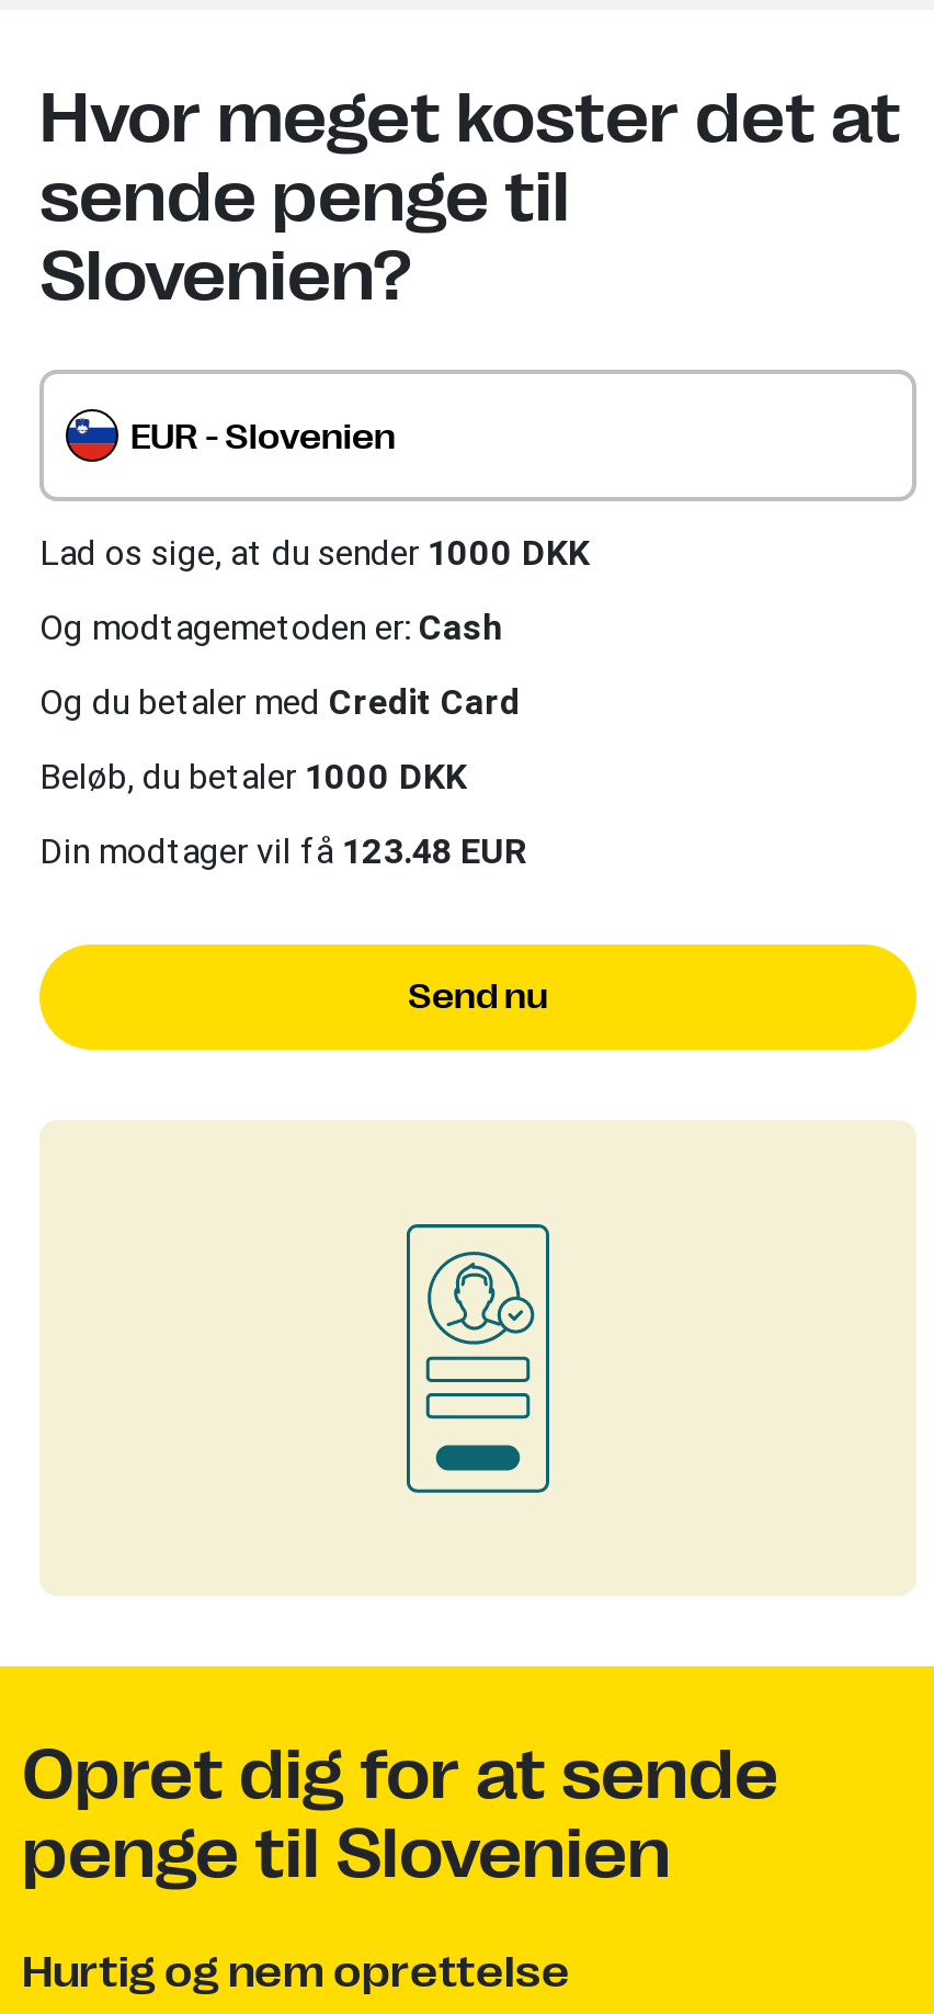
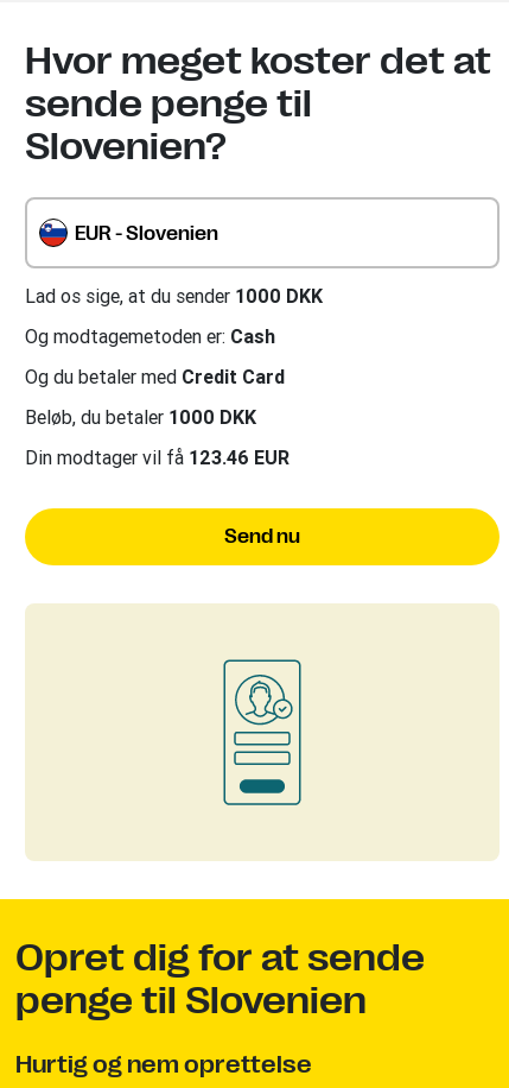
[39,828,526,872] Din modtager vil få 123.48 EUR -> [25,445,290,469] Din modtager vil få 123.46 EUR

